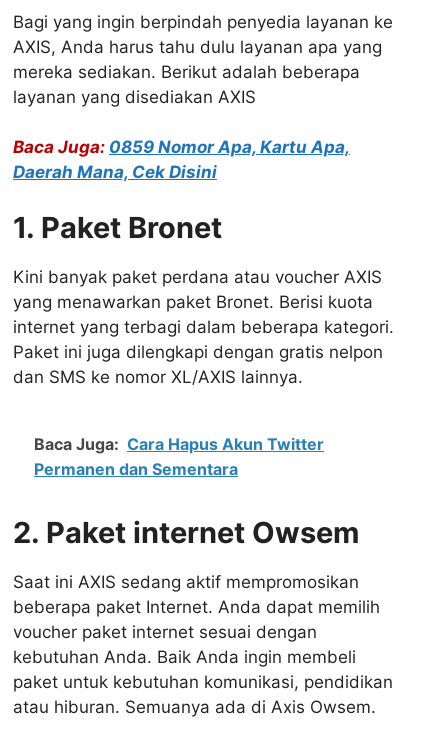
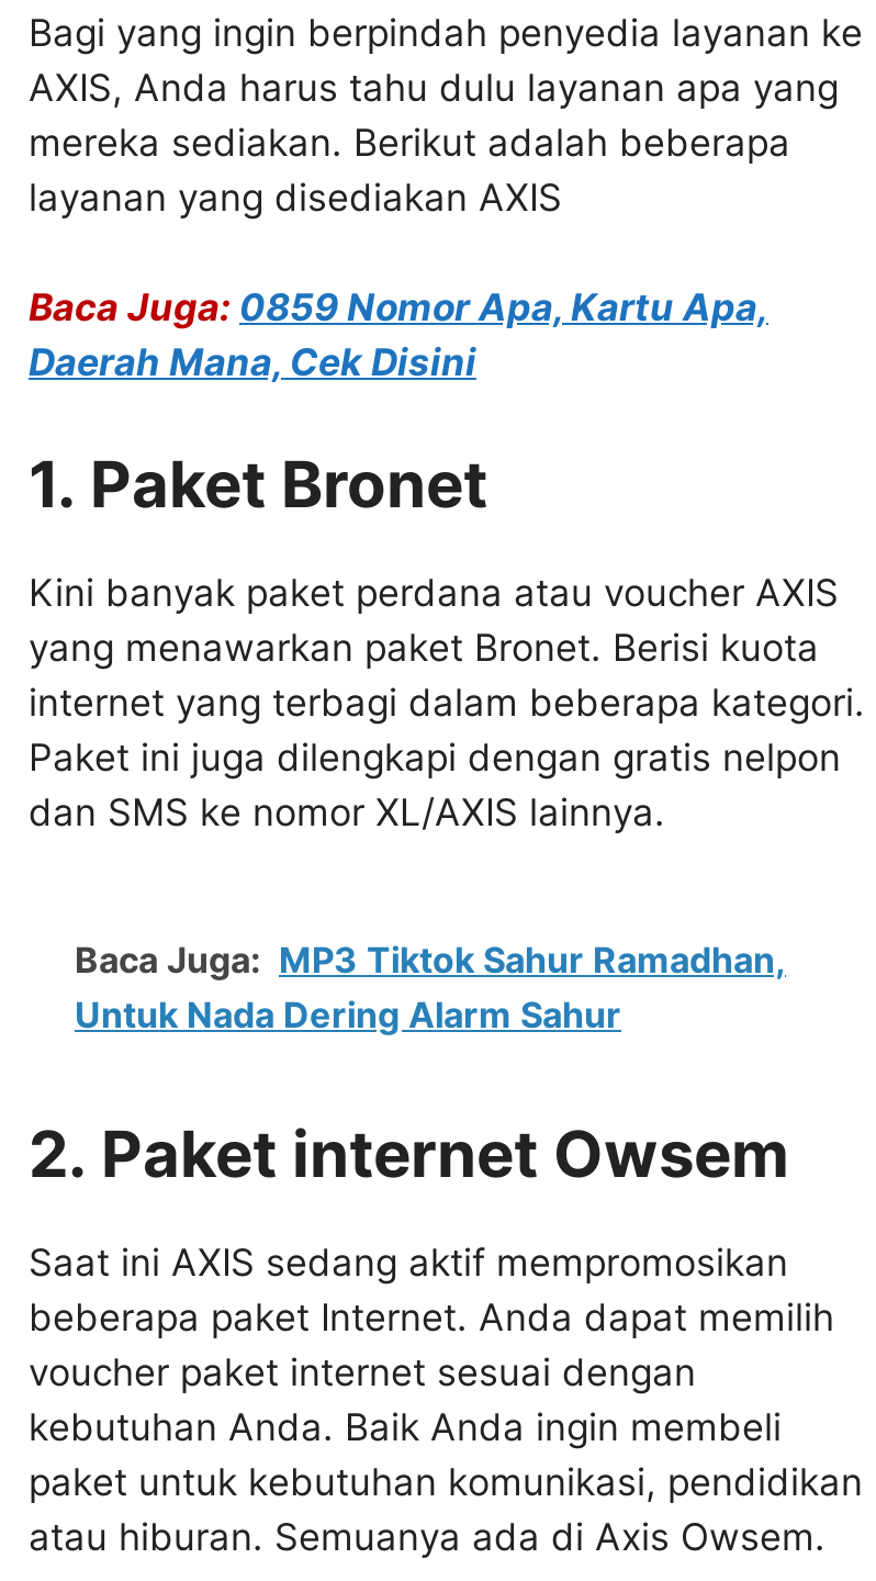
[34,434,324,479] Baca Juga: Cara Hapus Akun Twitter | Permanen dan Sementara -> [75,938,786,1037] Baca Juga: MP3 Tiktok Sahur Ramadhan, | Untuk Nada Dering Alarm Sahur

